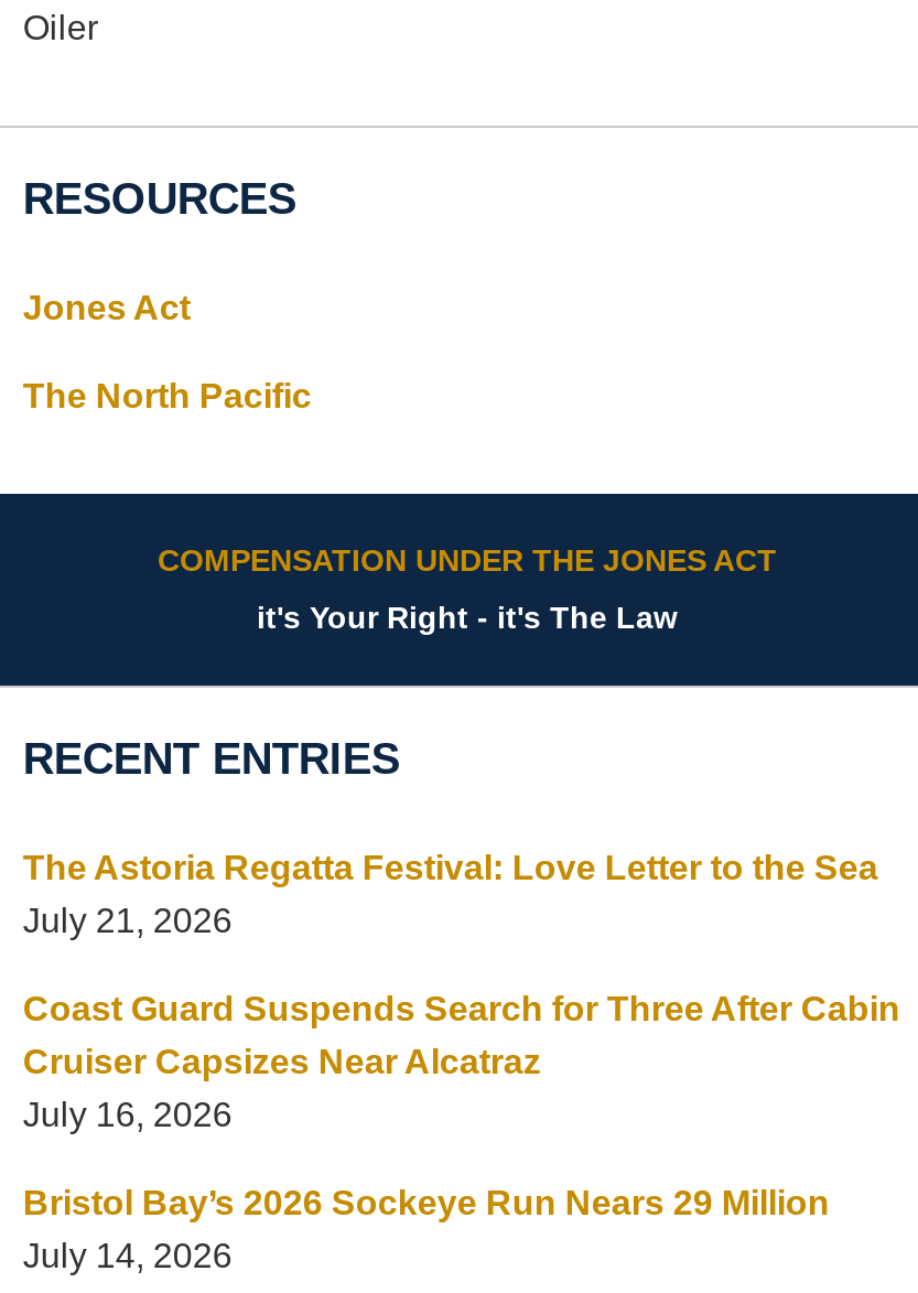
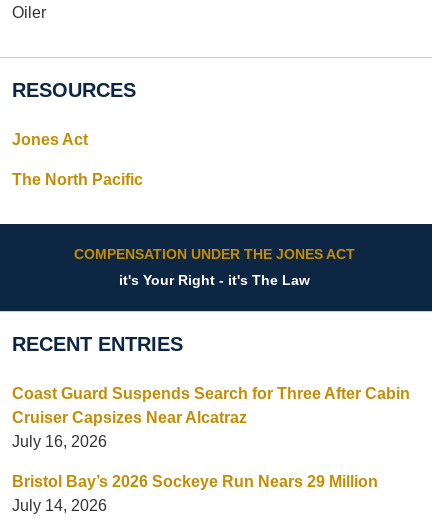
[23,850,878,940] The Astoria Regatta Festival: Love Letter to the Sea | July 21, 2026 -> none

